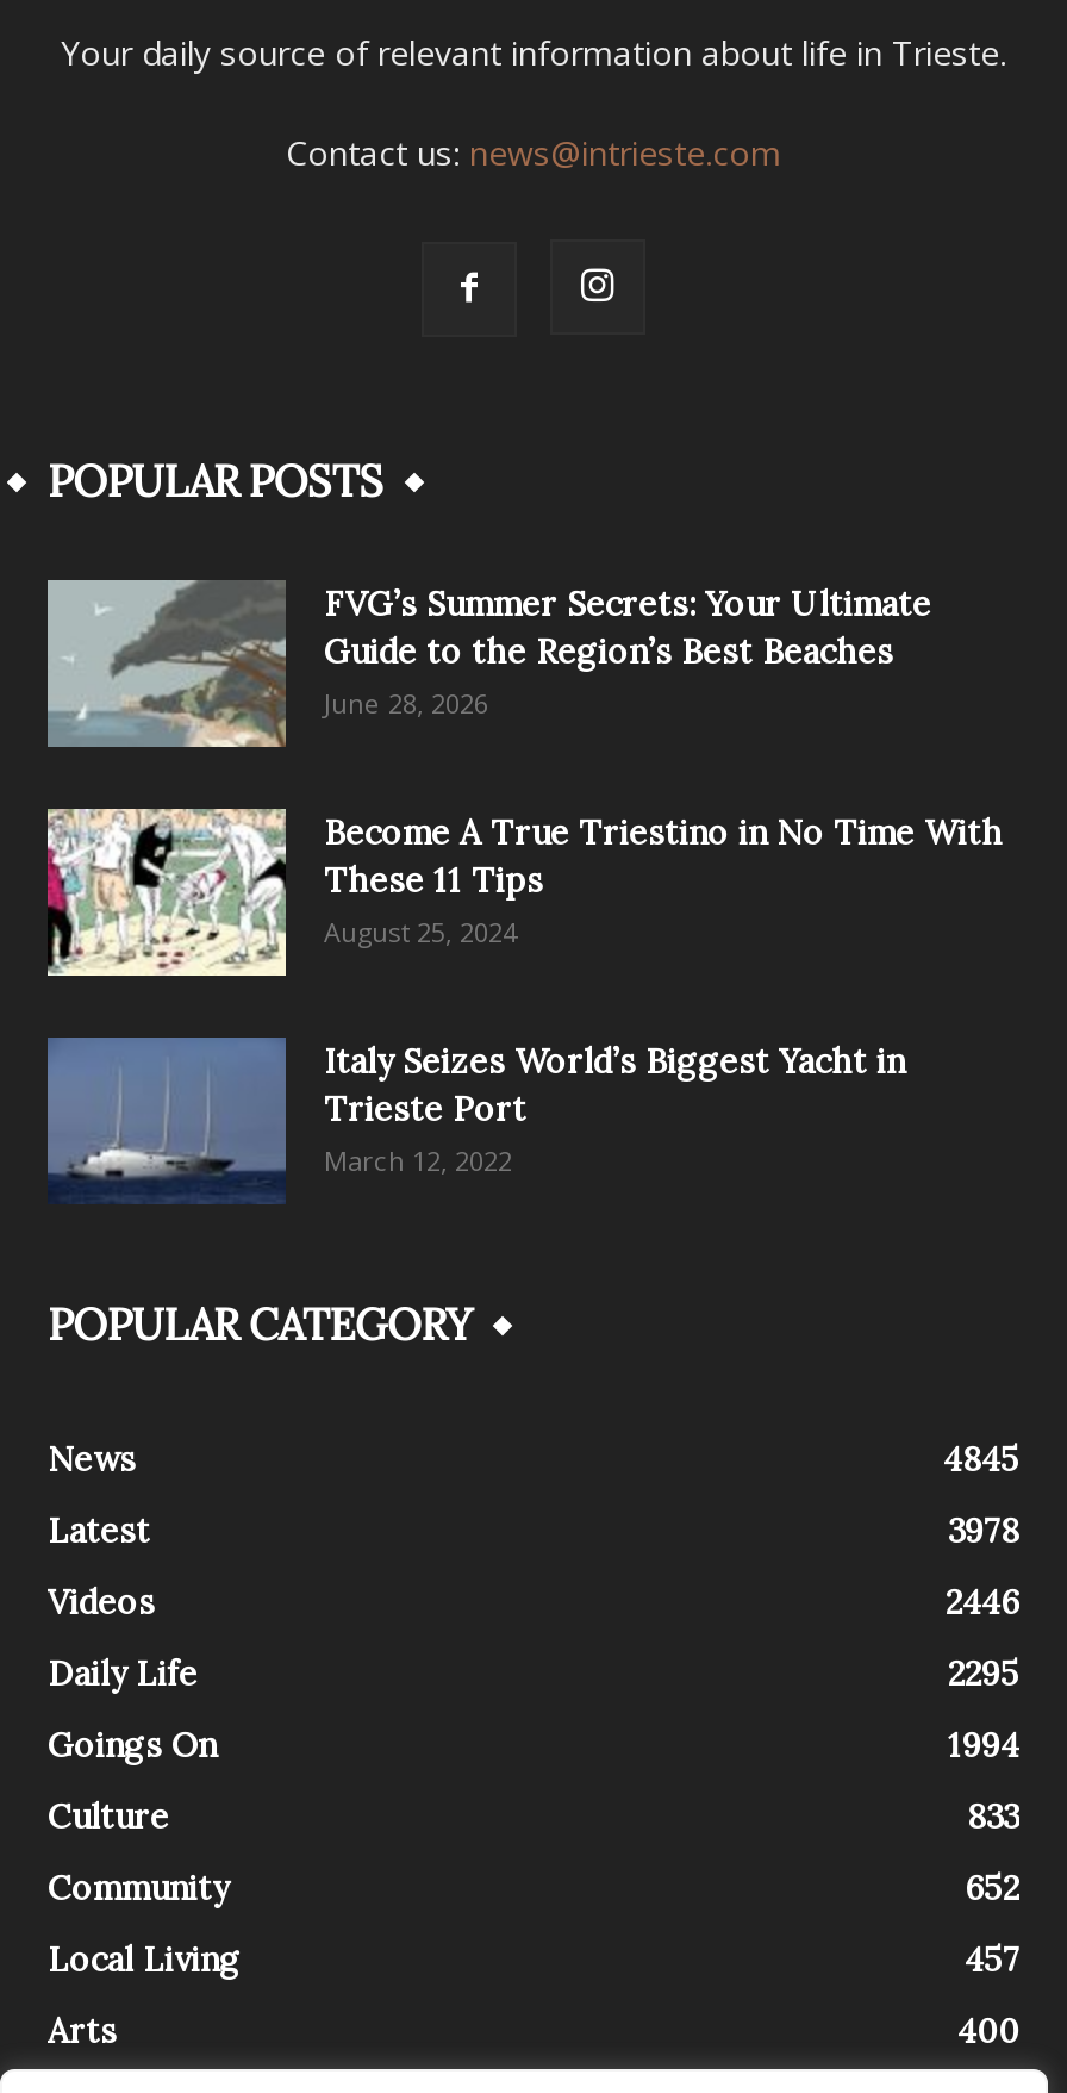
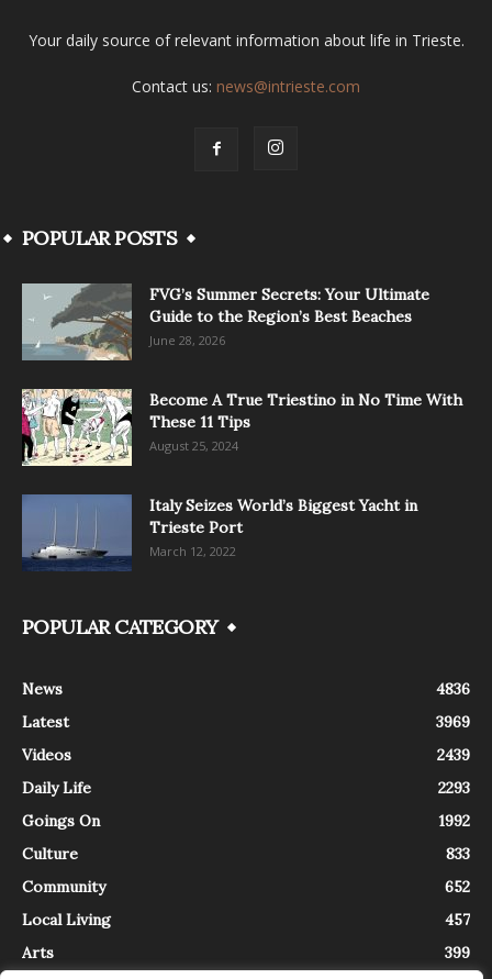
[943,1439,1019,1482] 4845 -> [436,679,470,699] 4836
[948,1510,1019,1553] 3978 -> [436,712,470,732] 3969
[946,1582,1019,1625] 2446 -> [437,745,470,765] 2439
[948,1653,1019,1696] 2295 -> [438,778,470,798] 2293
[948,1725,1019,1768] 1994 -> [438,811,470,831] 1992
[957,2011,1019,2053] 400 -> [445,943,470,963] 399

